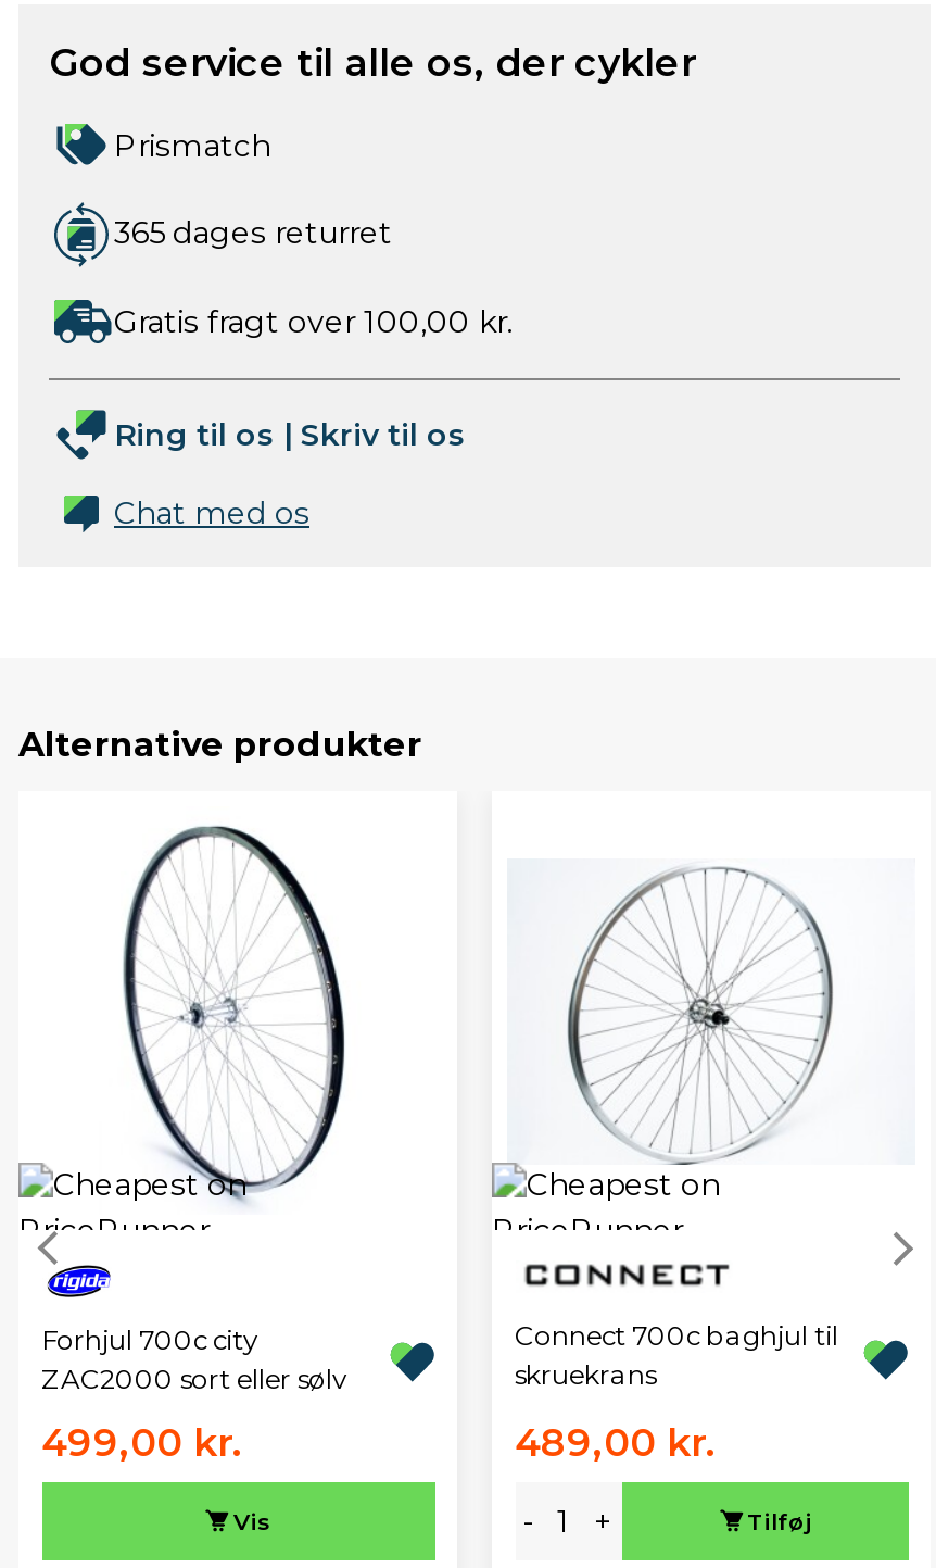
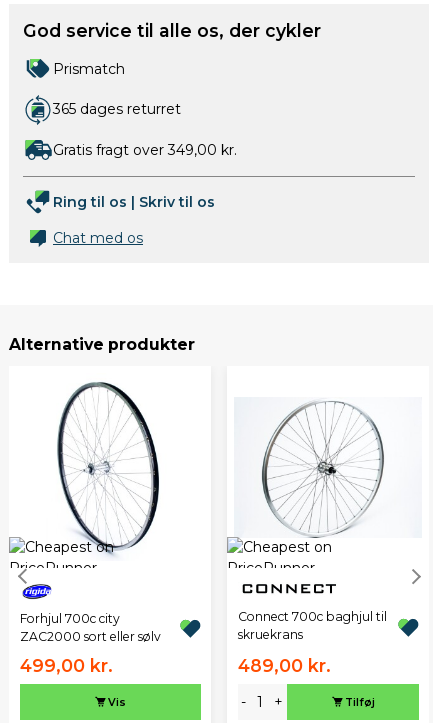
[114,302,514,341] Gratis fragt over 100,00 kr. -> [53,141,237,159] Gratis fragt over 349,00 kr.

